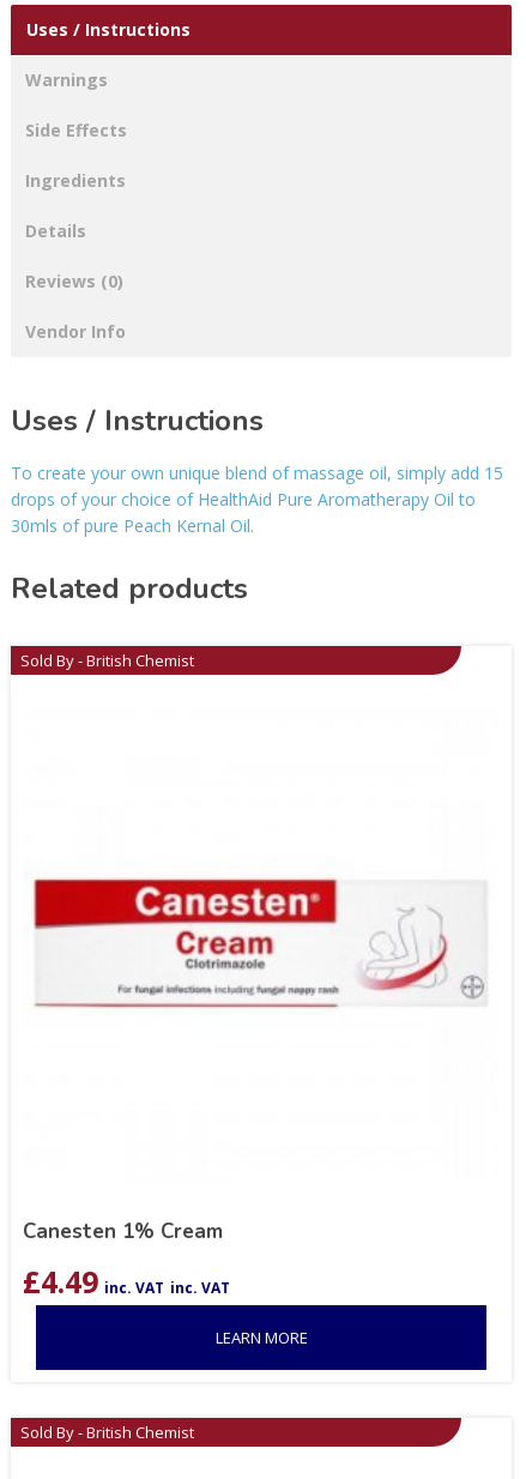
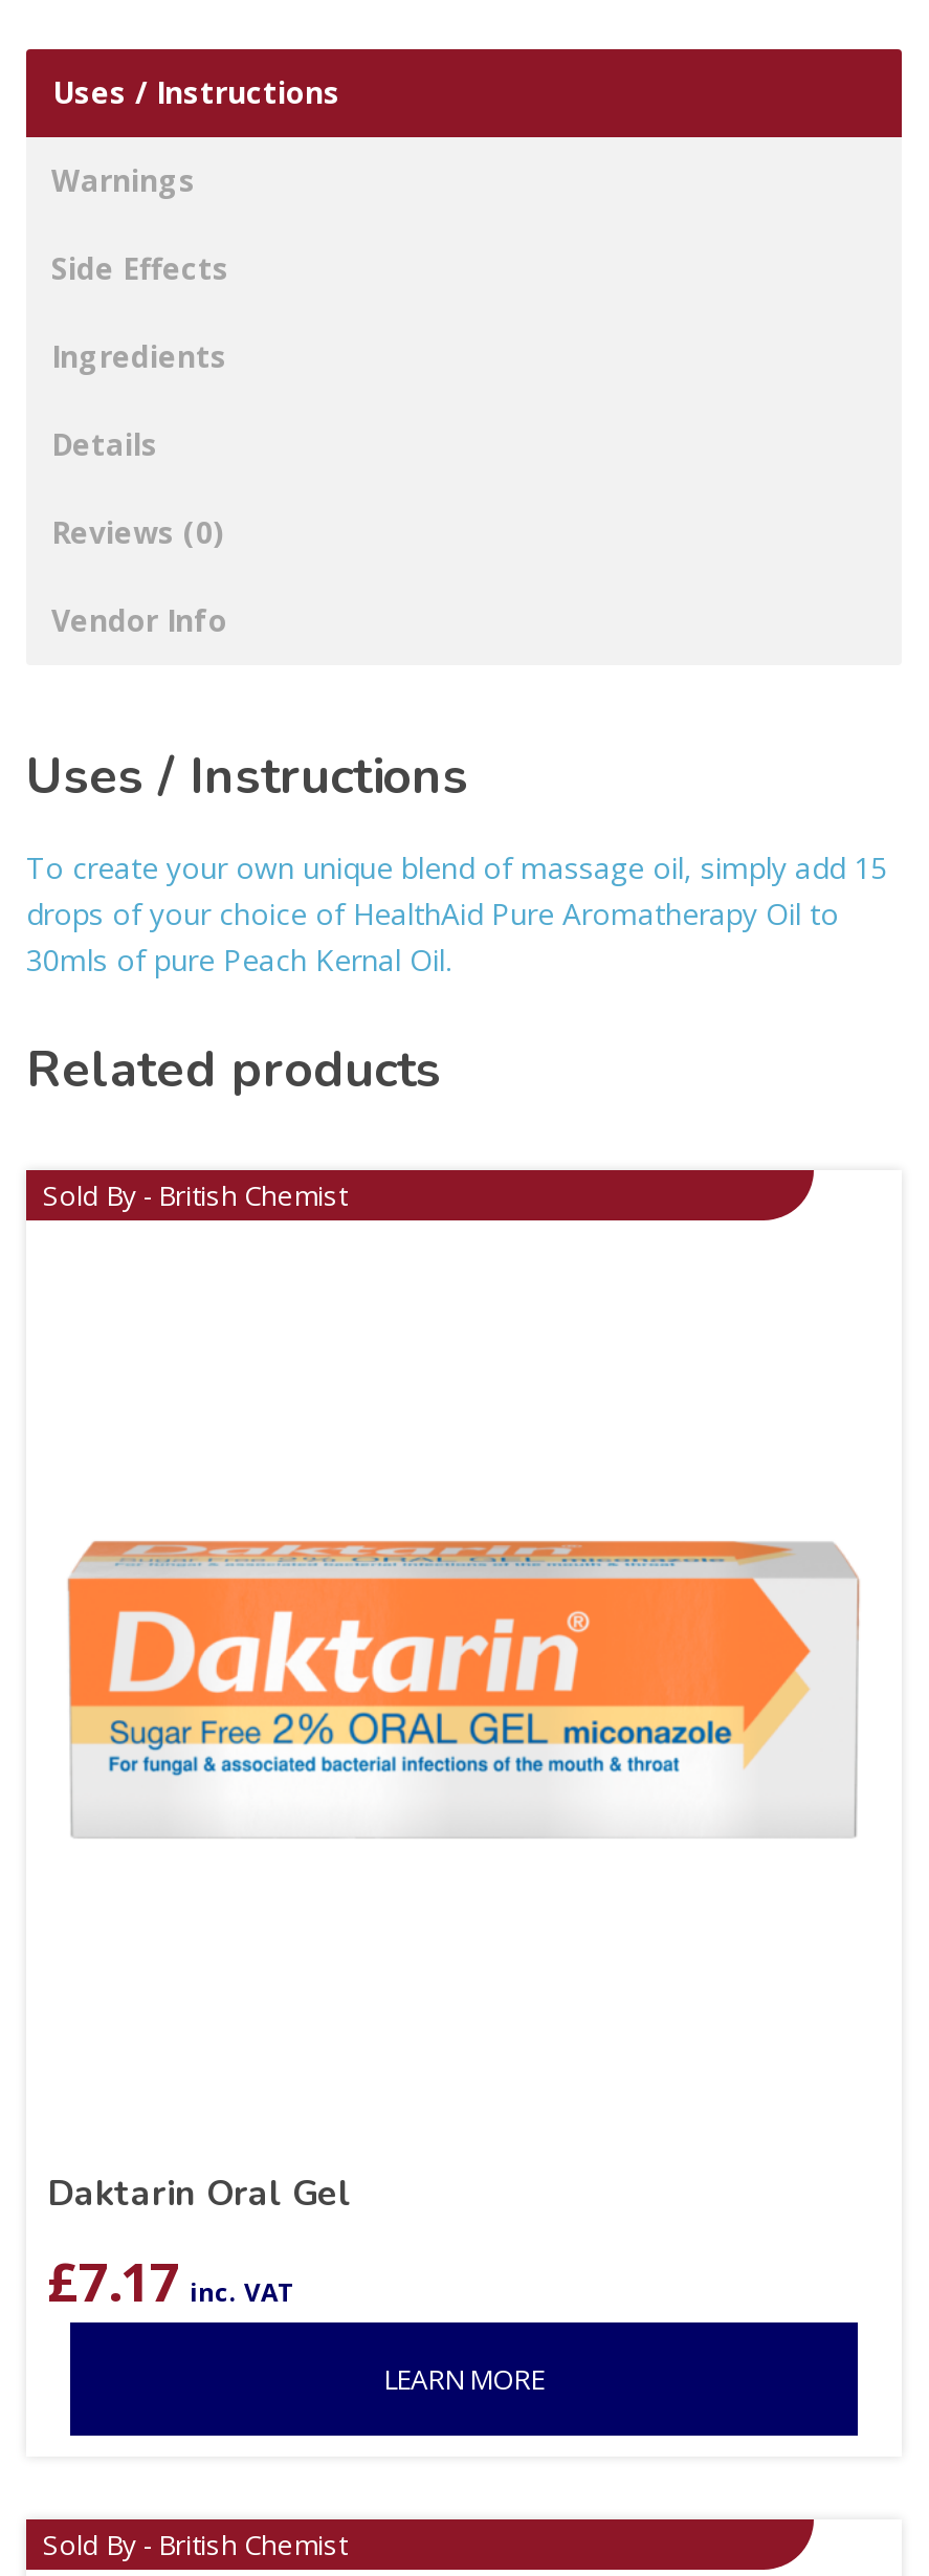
[34,858,485,1008] [image] -> [68,1539,858,1836] [image]
[23,1217,230,1301] Canesten 1% Cream | £4.49 inc. VAT inc. VAT -> [47,2169,351,2316] Daktarin Oral Gel | £7.17 inc. VAT

